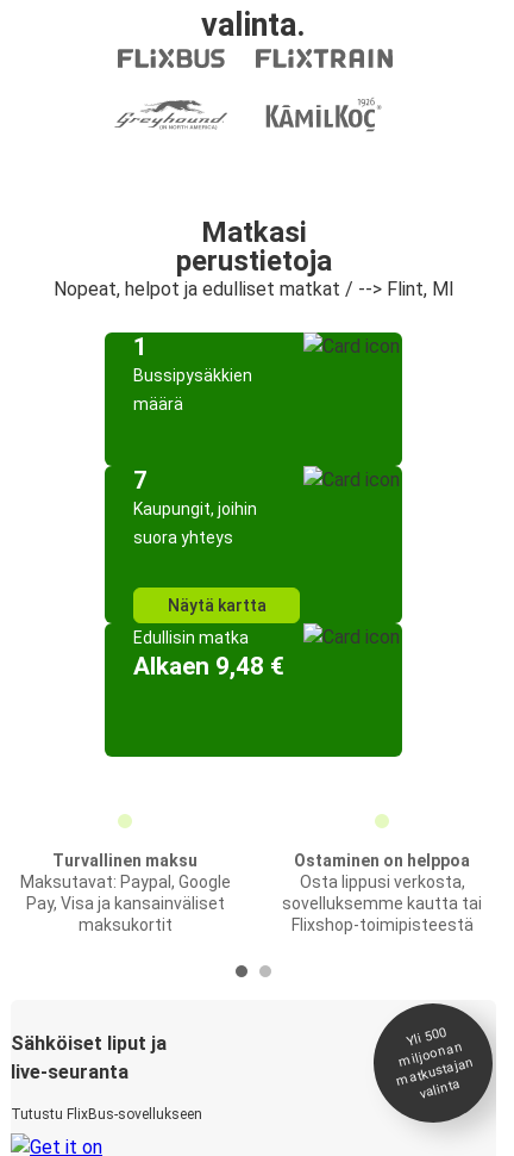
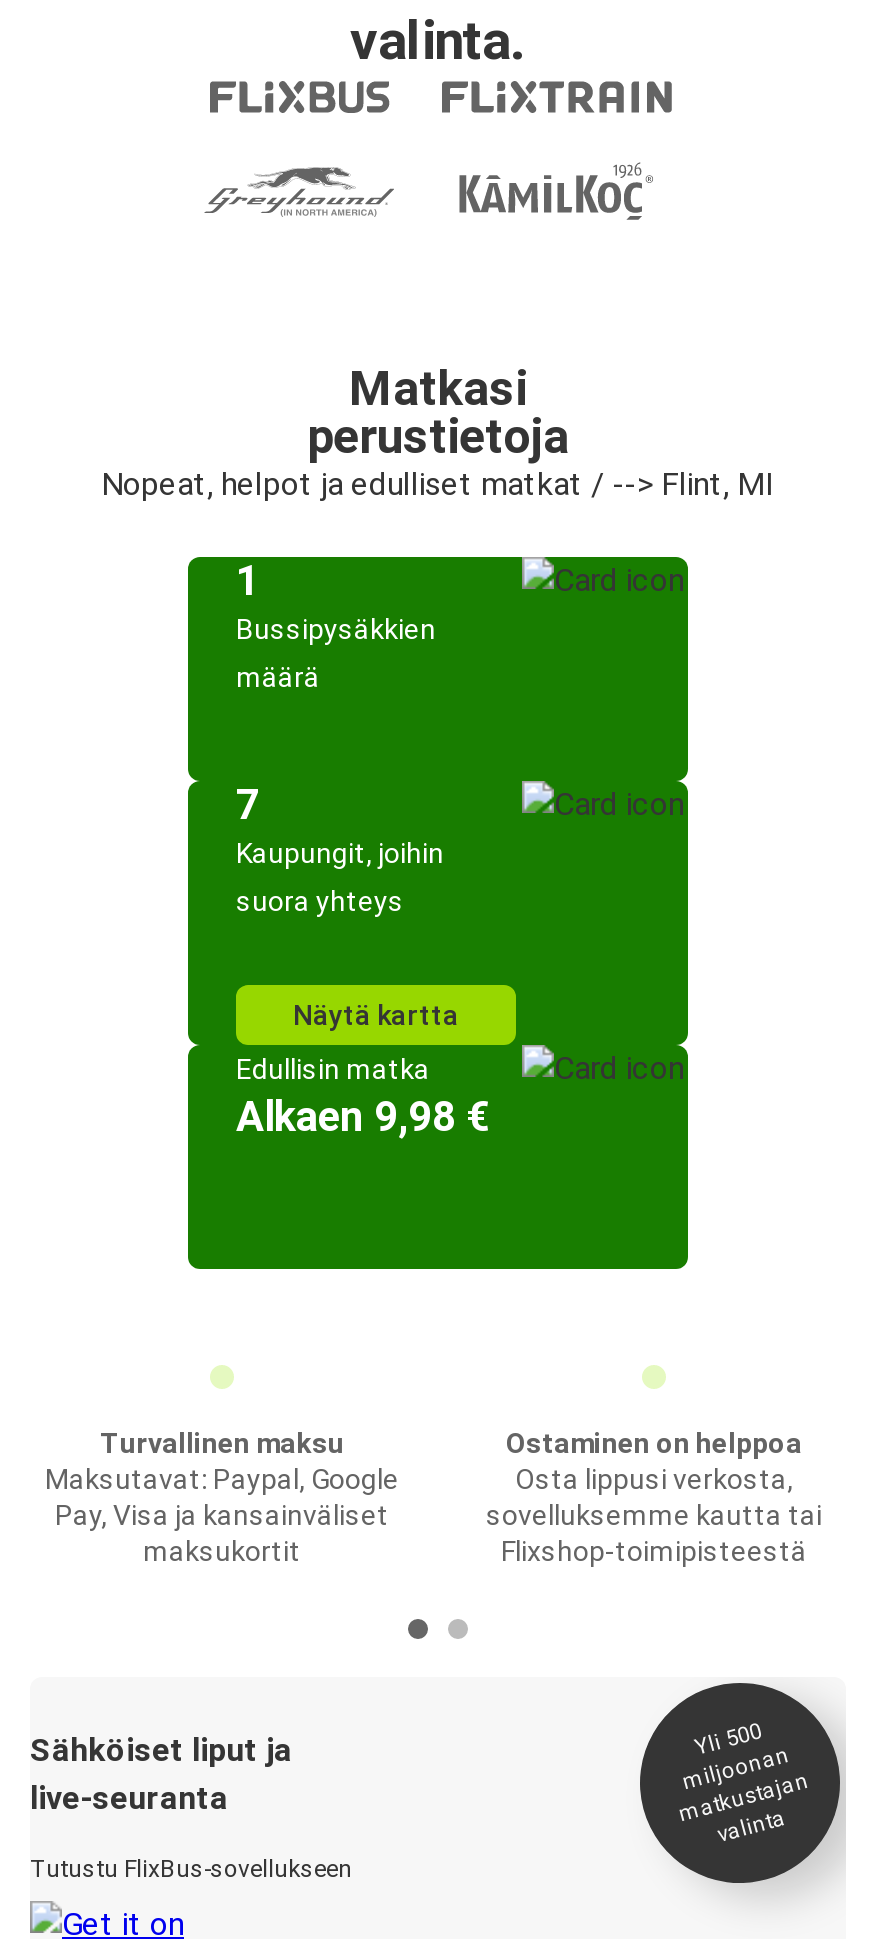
[133,652,284,680] Alkaen 9,48 € -> [236,1093,490,1141] Alkaen 9,98 €

